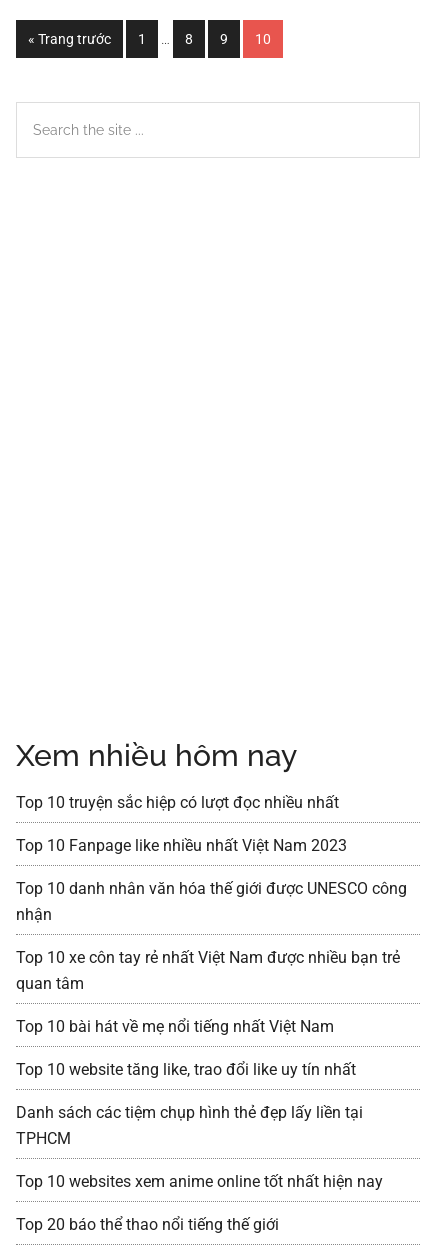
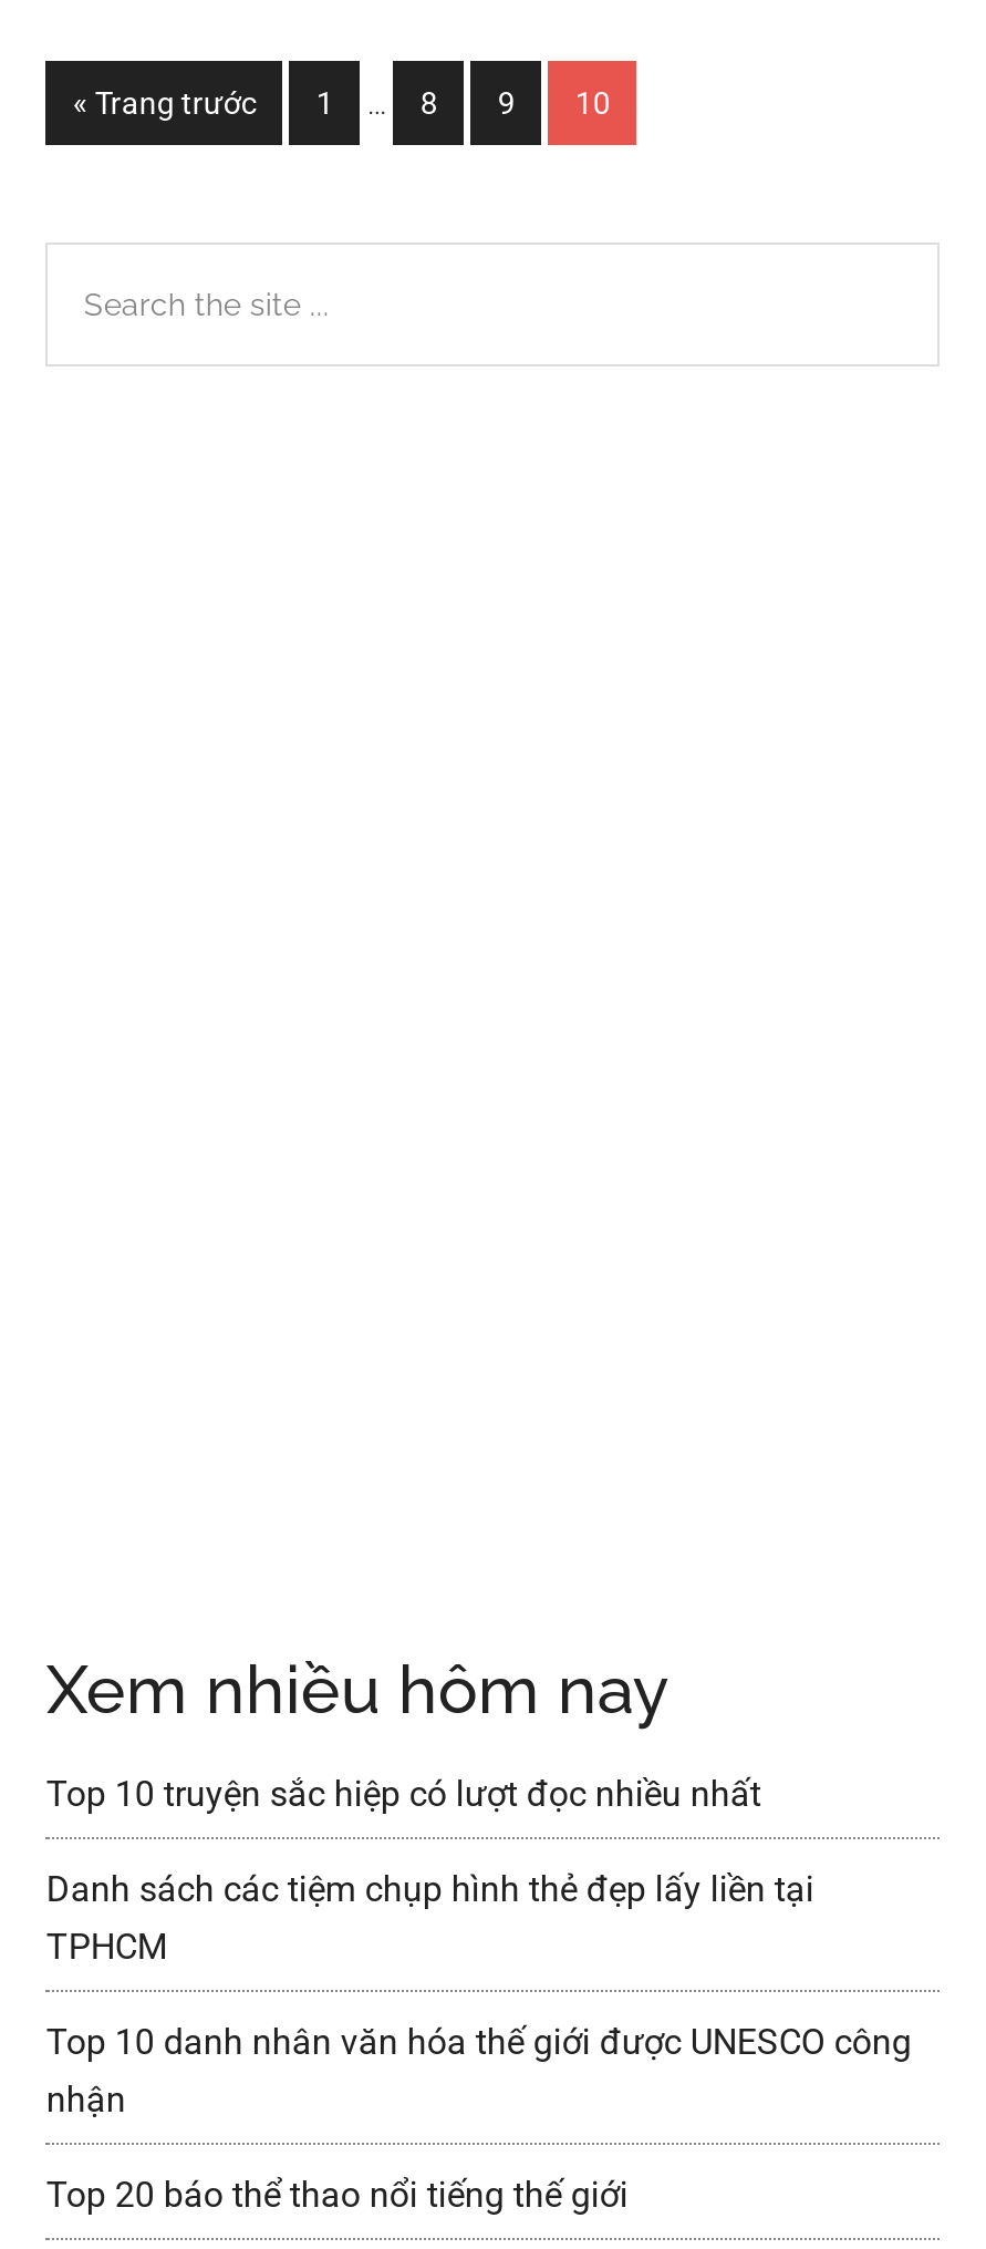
[16,836,347,855] Top 10 Fanpage like nhiều nhất Việt Nam 2023 -> none
moved [16,879,407,924] -> [46,2021,912,2121]: Top 10 danh nhân văn hóa thế giới được UNESCO công | nhận
[16,948,400,1191] Top 10 xe côn tay rẻ nhất Việt Nam được nhiều bạn trẻ | quan tâm | Top 10 bài hát về mẹ nổi tiếng nhất Việt Nam | Top 10 website tăng like, trao đổi like uy tín nhất | Top 10 websites xem anime online tốt nhất hiện nay -> none
moved [16,1103,363,1148] -> [46,1868,814,1968]: Danh sách các tiệm chụp hình thẻ đẹp lấy liền tại | TPHCM

